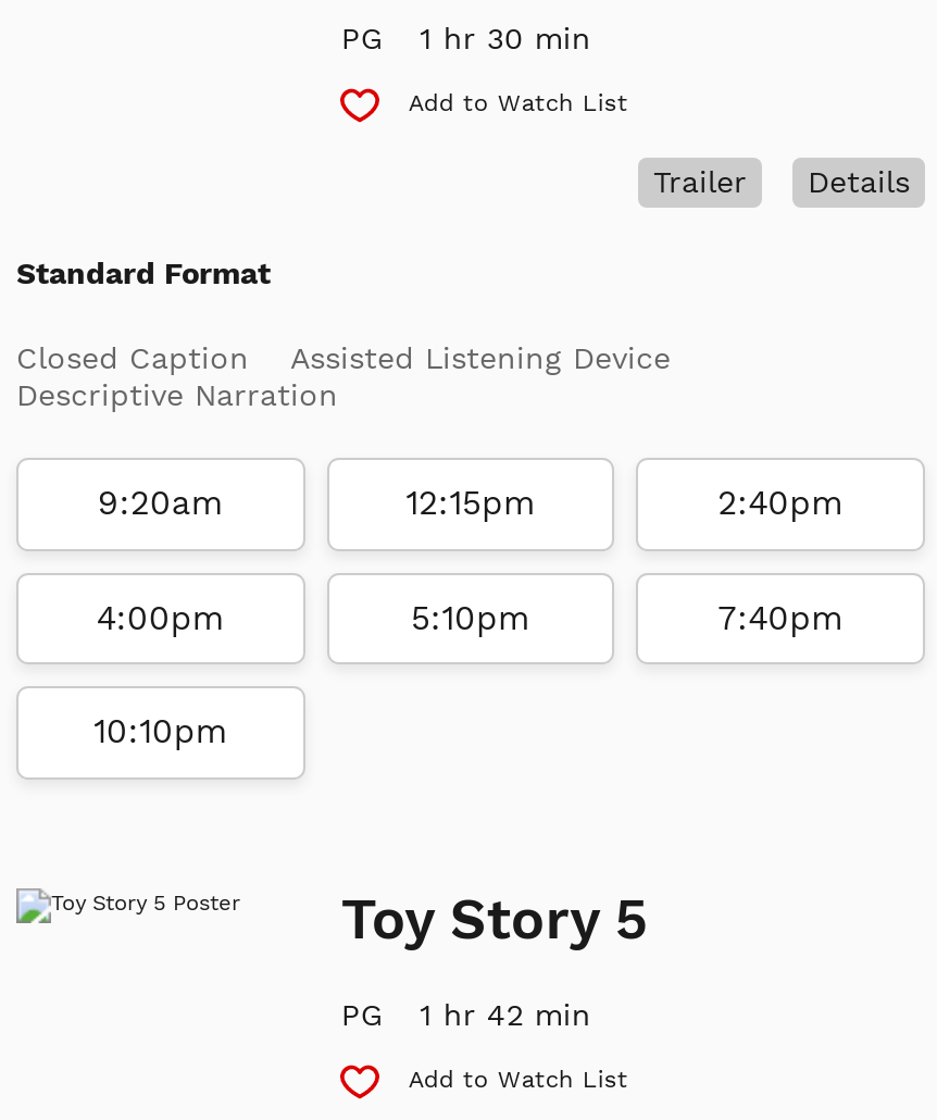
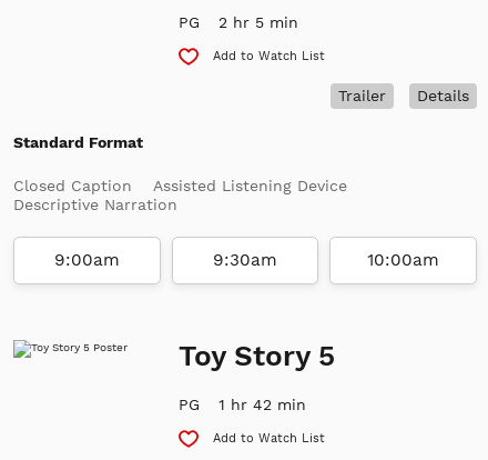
[341,20,591,55] PG 1 hr 30 min -> [179,13,299,31] PG 2 hr 5 min
[93,485,844,752] 9:20am | 12:15pm | 2:40pm | 4:00pm | 5:10pm | 7:40pm | 10:10pm -> [54,250,439,270] 9:00am | 9:30am | 10:00am

